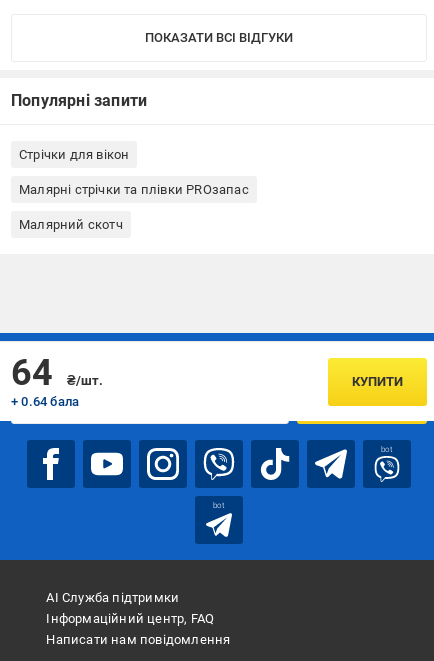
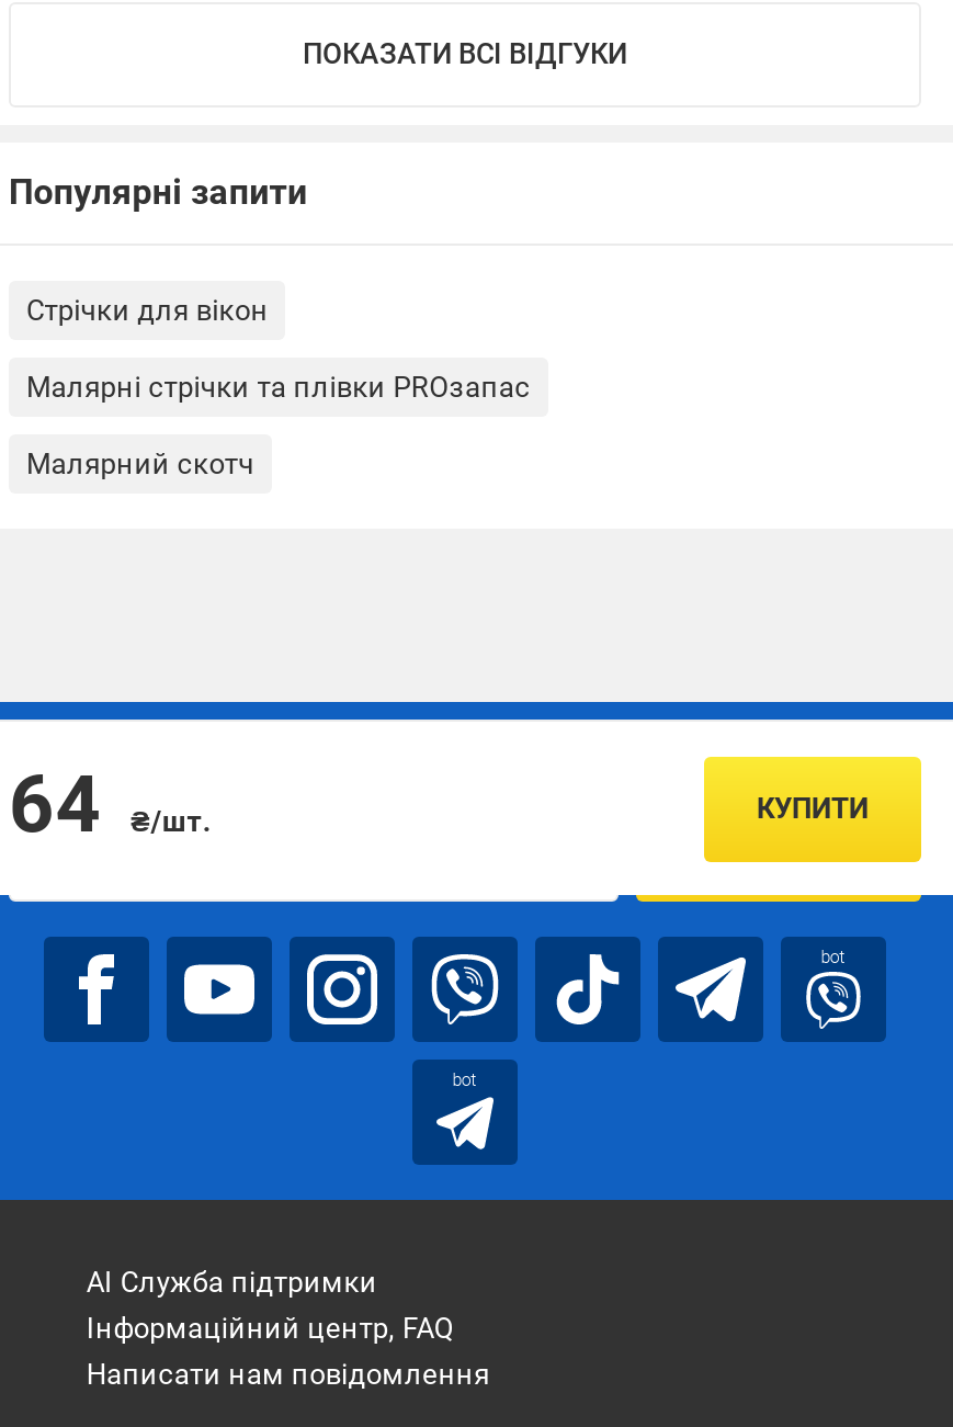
[11,394,79,409] + 0.64 бала -> none

